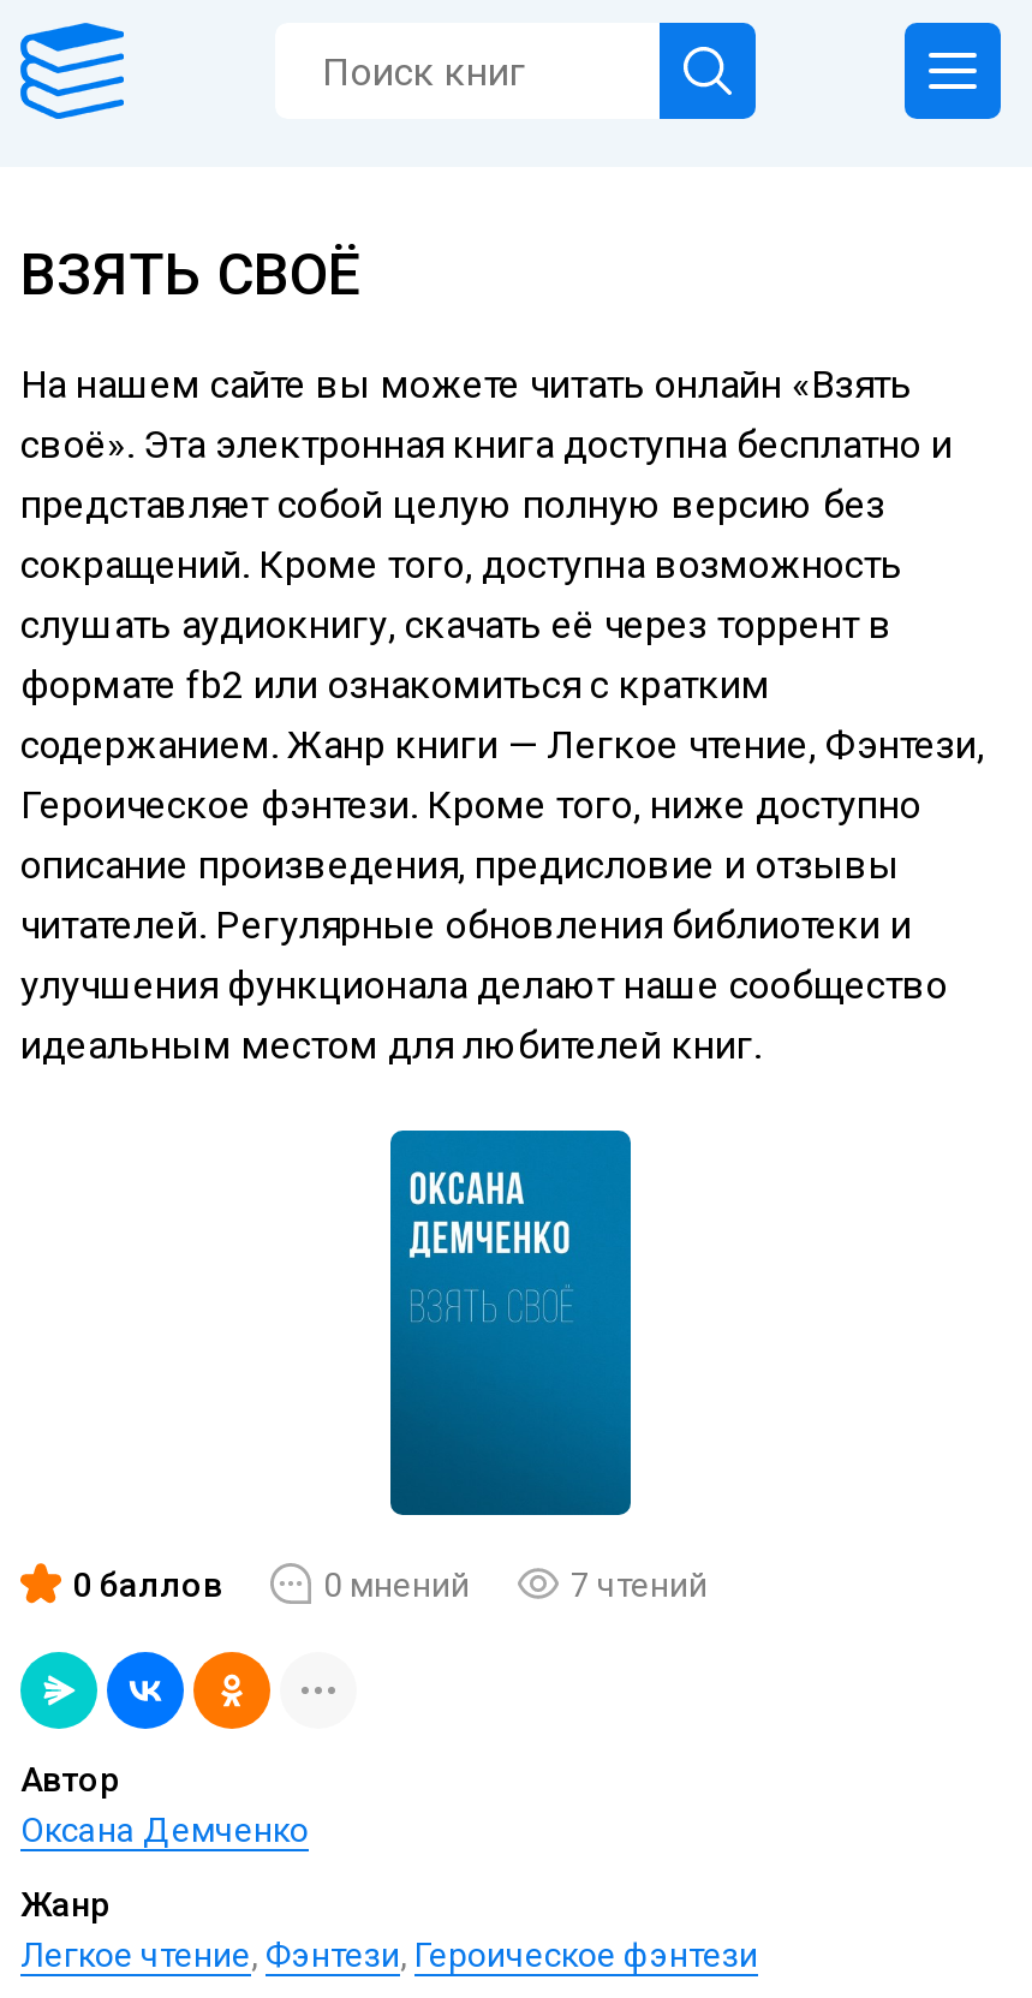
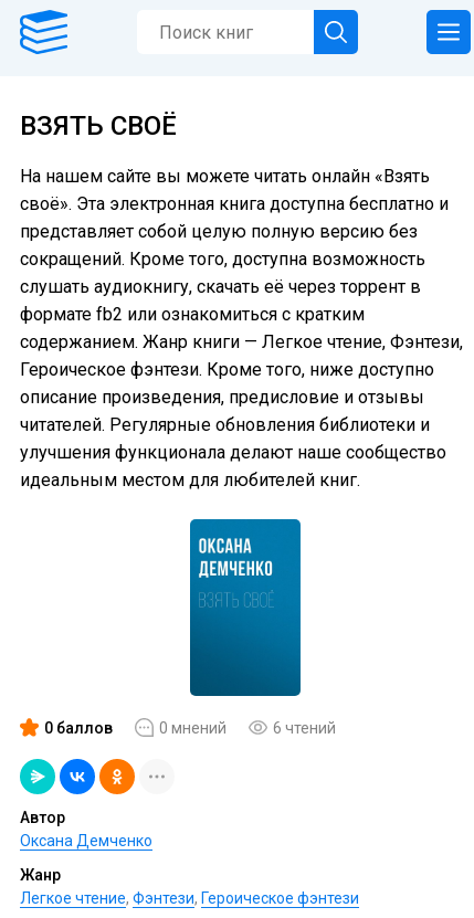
[571,1564,708,1603] 7 чтений -> [273,719,336,736] 6 чтений

